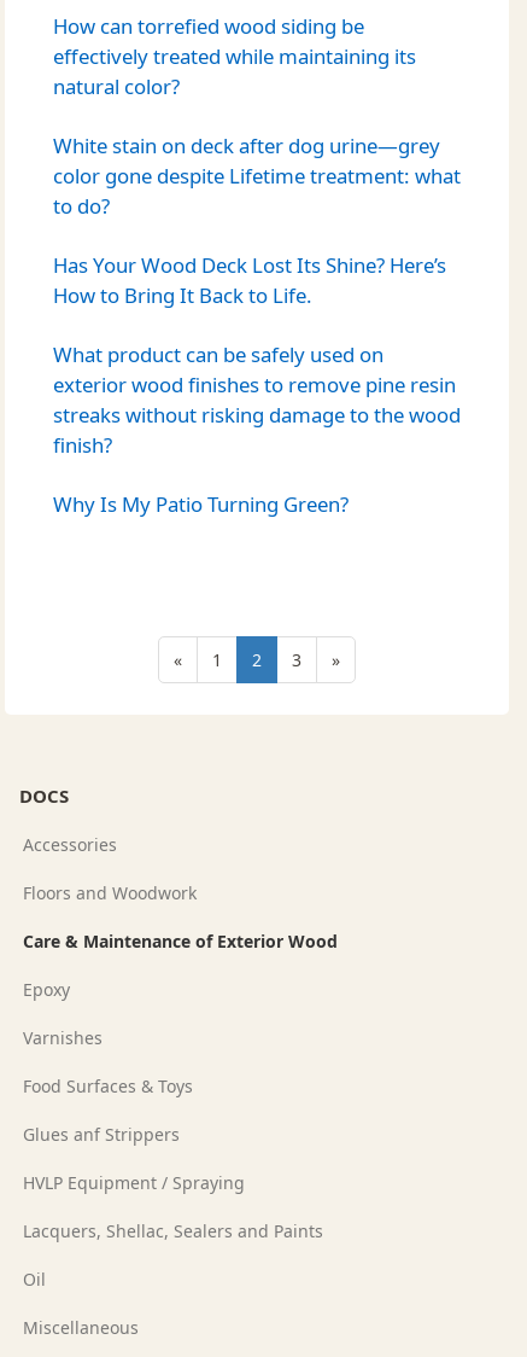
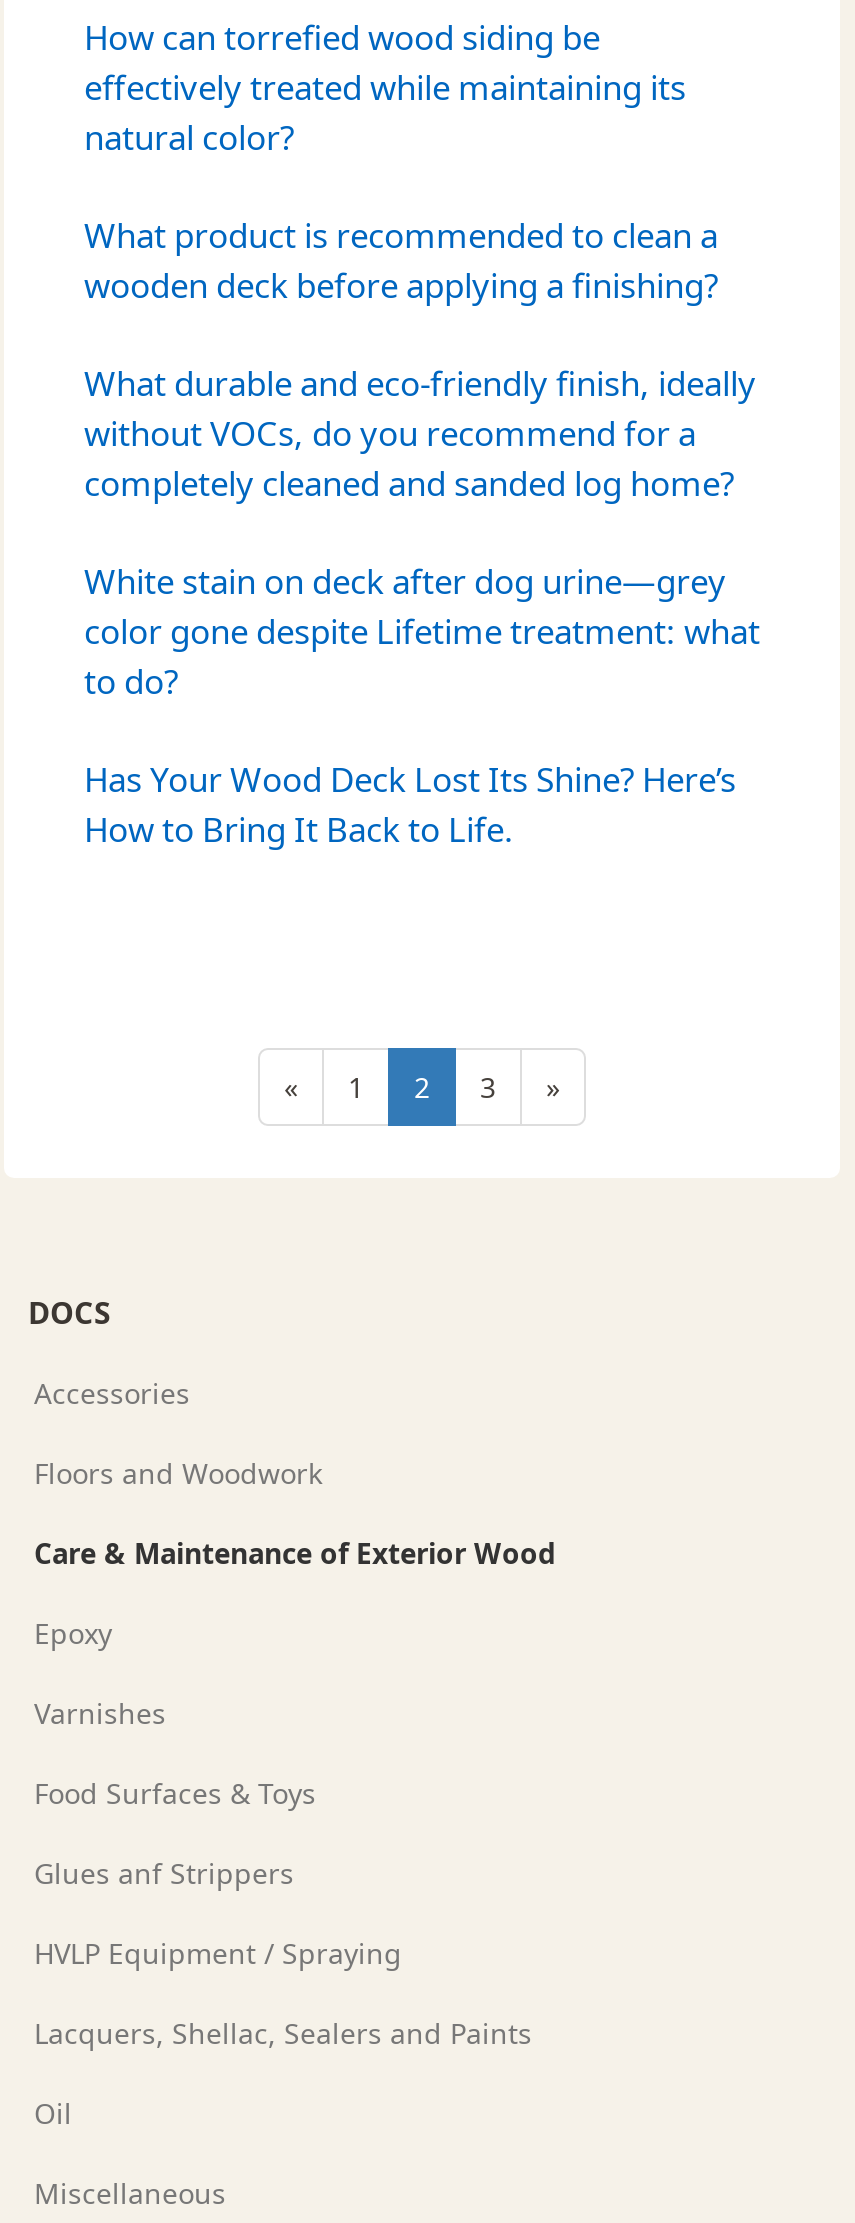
none -> [84,212,756,506] What product is recommended to clean a | wooden deck before applying a finishing? | What durable and eco-friendly finish, ideally | without VOCs, do you recommend for a | completely cleaned and sanded log home?
moved [53,132,461,309] -> [84,558,760,852]: White stain on deck after dog urine—grey | color gone despite Lifetime treatment: what | to do? | Has Your Wood Deck Lost Its Shine? Here’s | How to Bring It Back to Life.
[53,340,461,518] What product can be safely used on | exterior wood finishes to remove pine resin | streaks without risking damage to the wood | finish? | Why Is My Patio Turning Green? -> none

